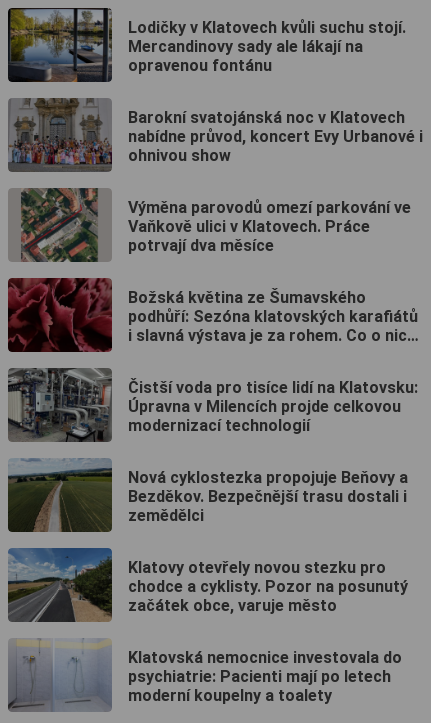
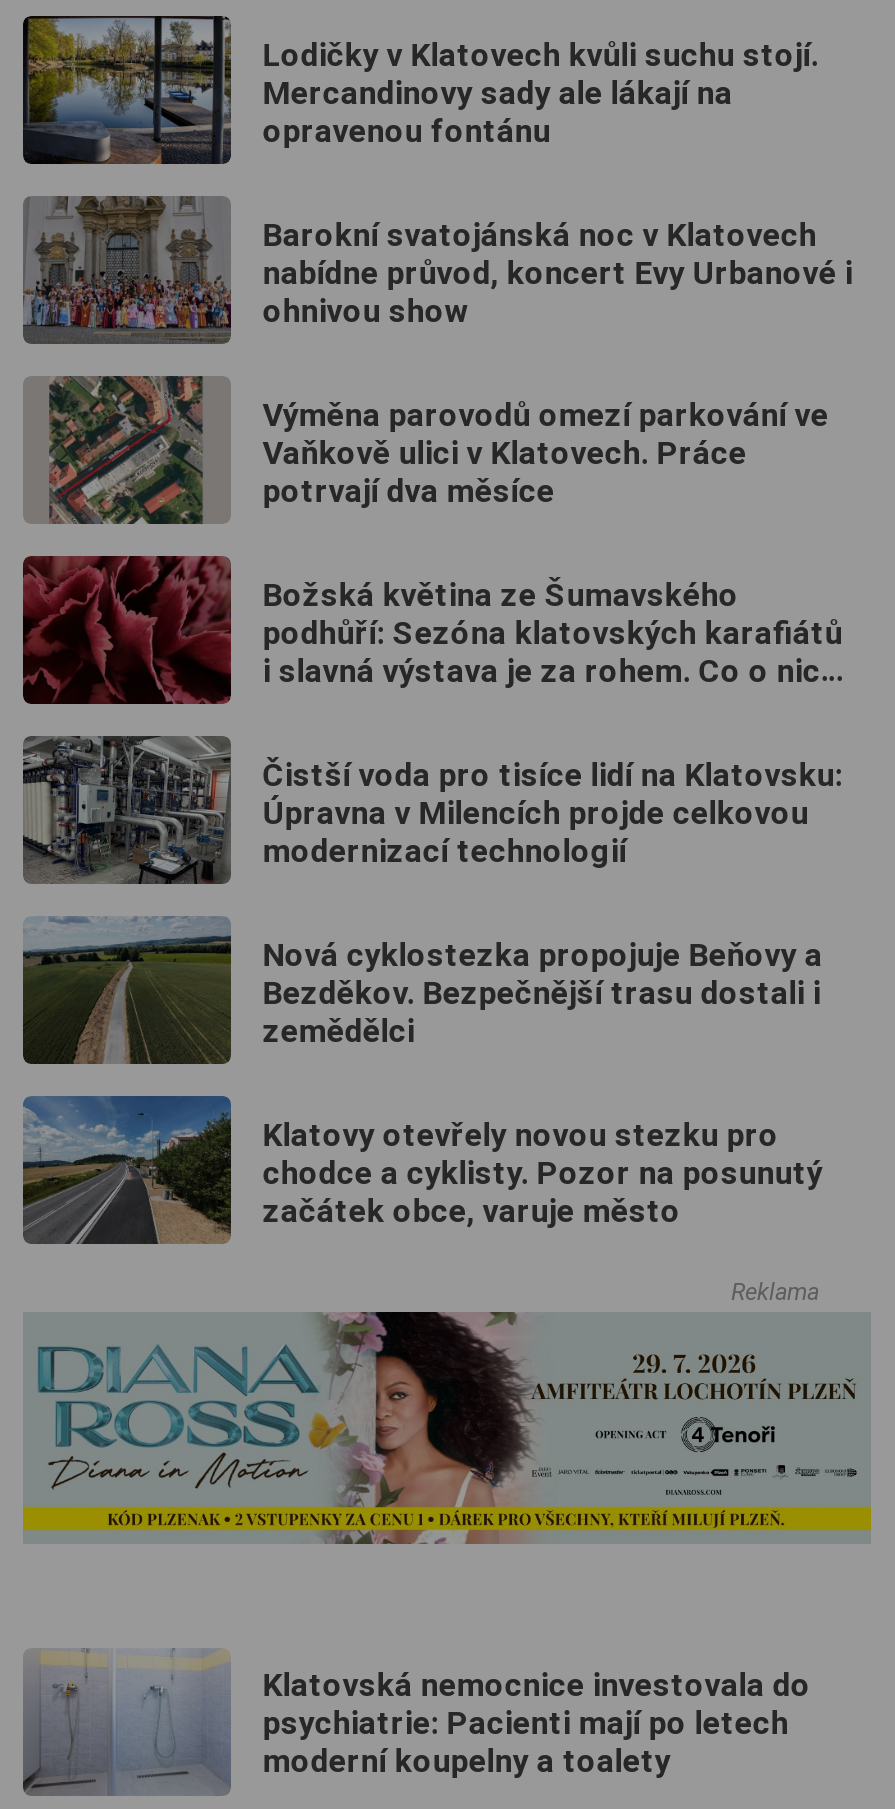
none -> [21,1278,873,1546] [image] | Reklama

